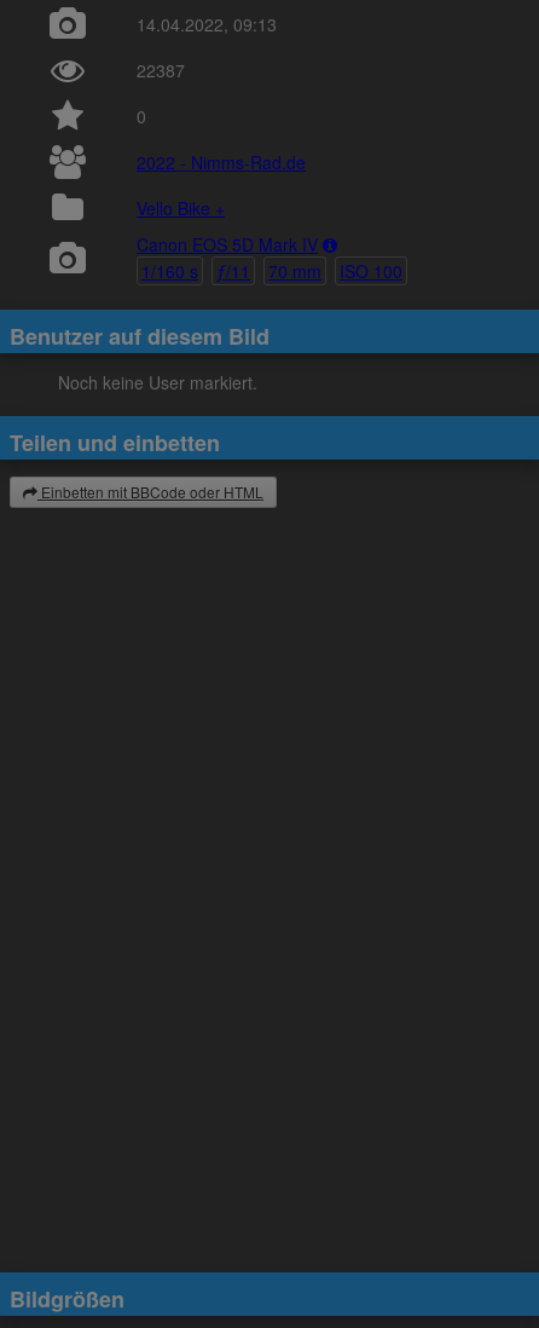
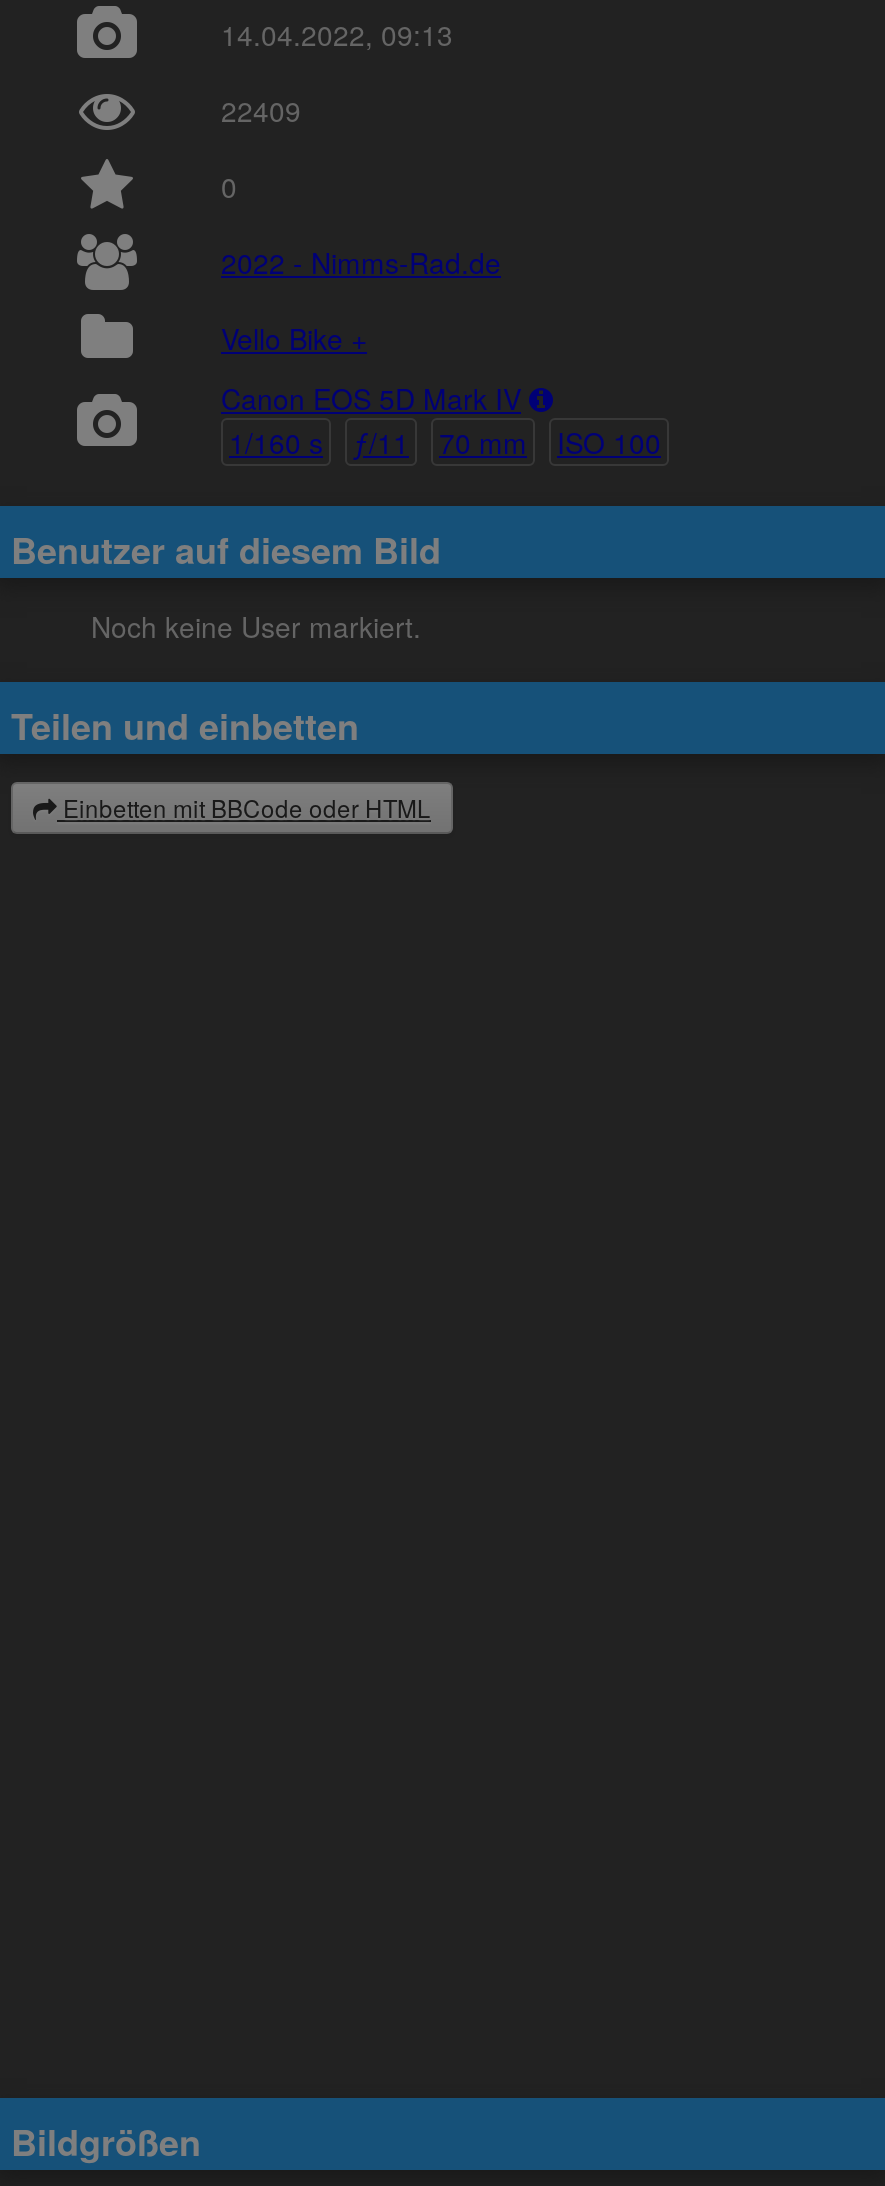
[137,58,185,82] 22387 -> [221,90,301,130] 22409

